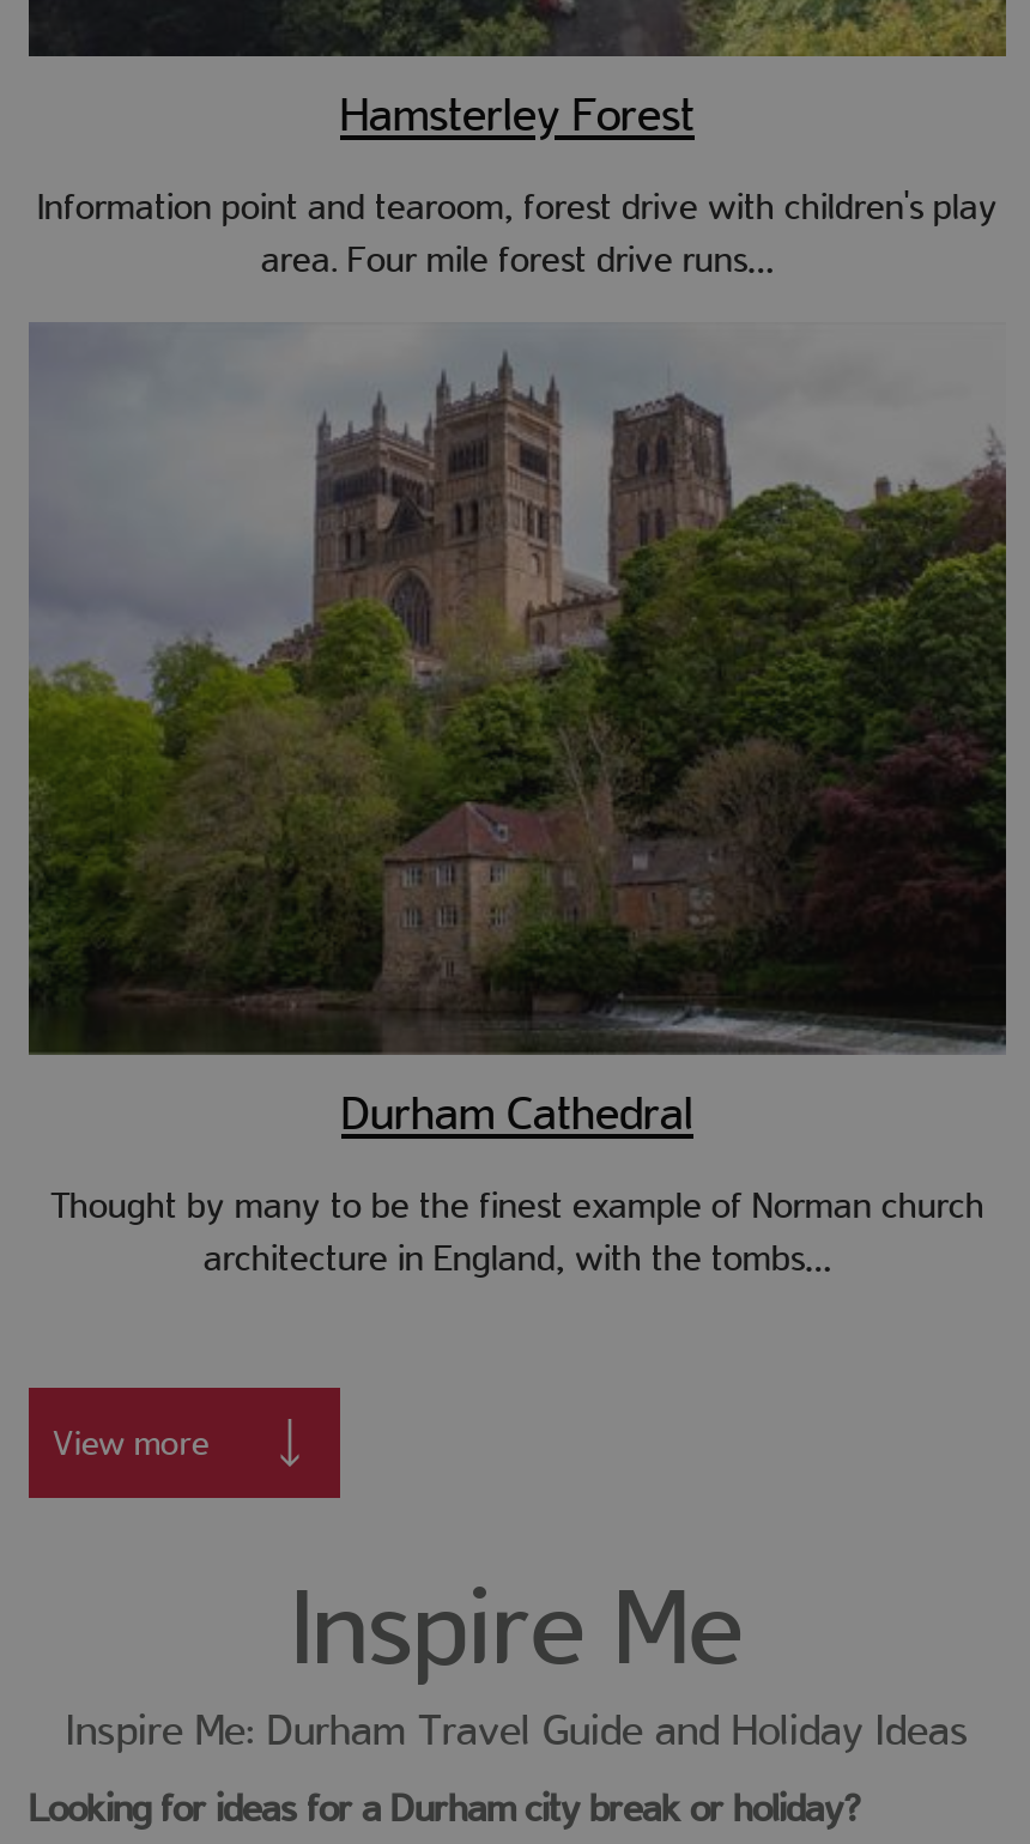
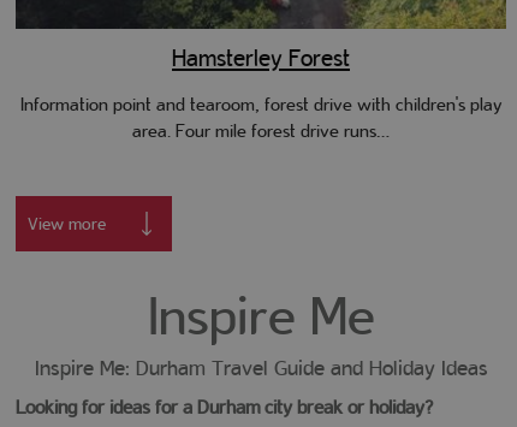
[26,323,1008,1279] [image] | Durham Cathedral | Thought by many to be the finest example of Norman church | architecture in England, with the tombs… -> none

